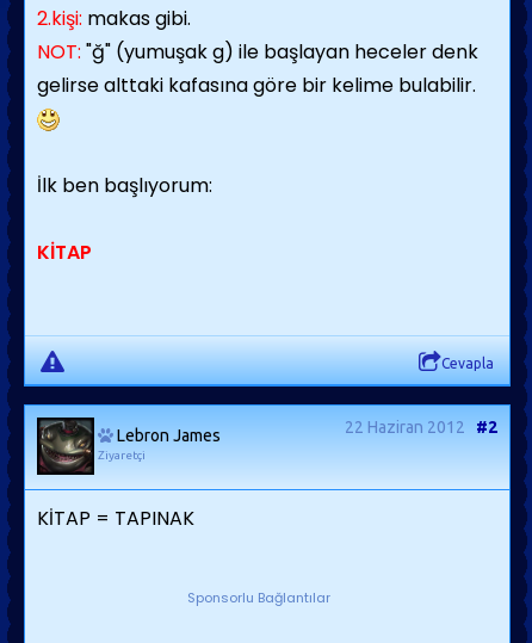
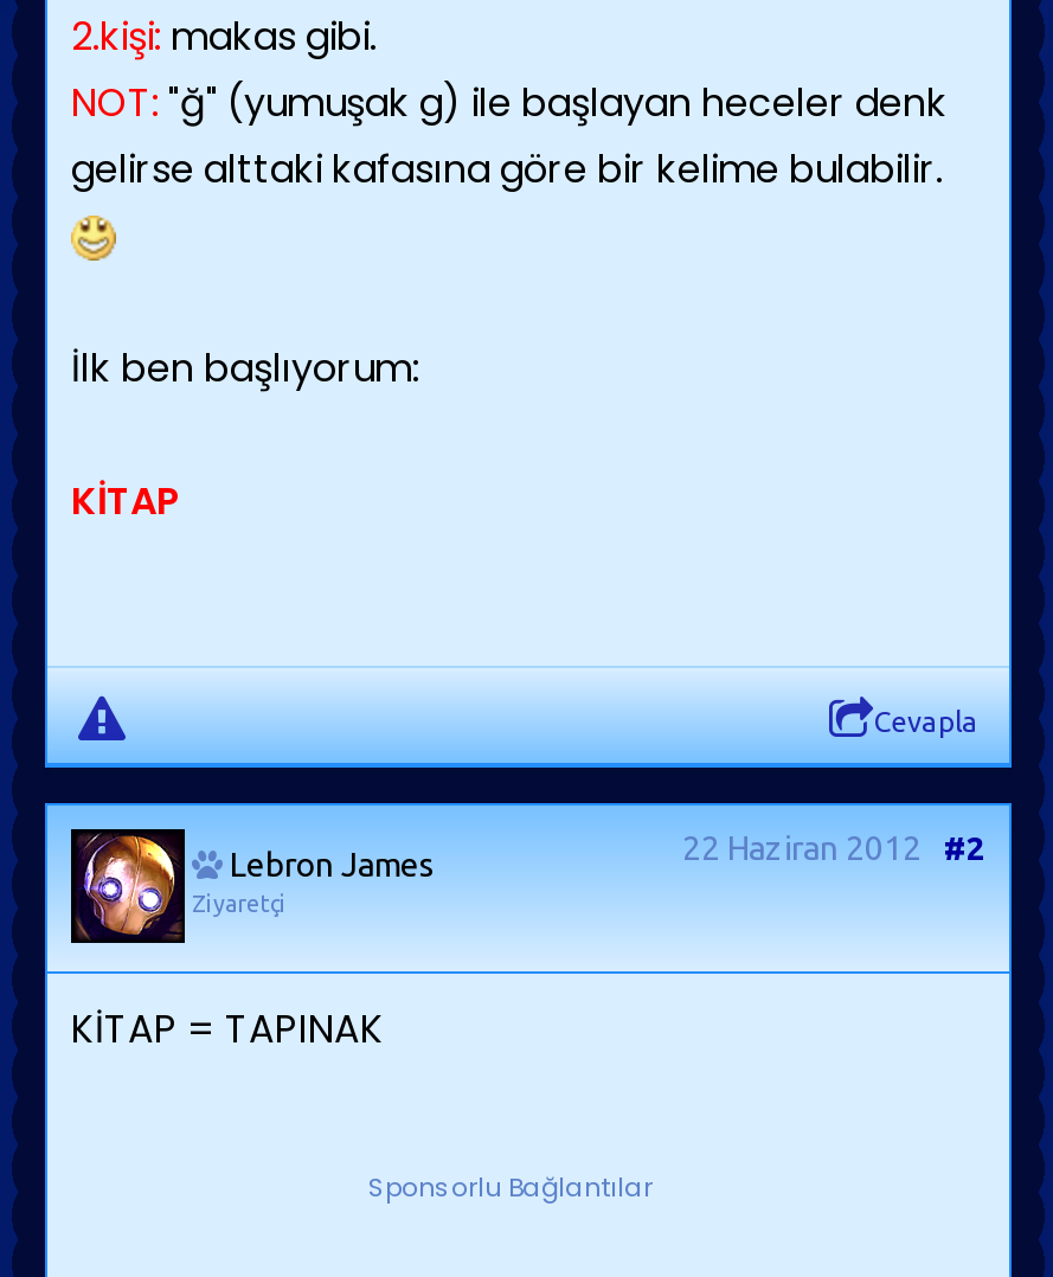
[41,421,92,471] [image] -> [78,834,178,936] [image]

